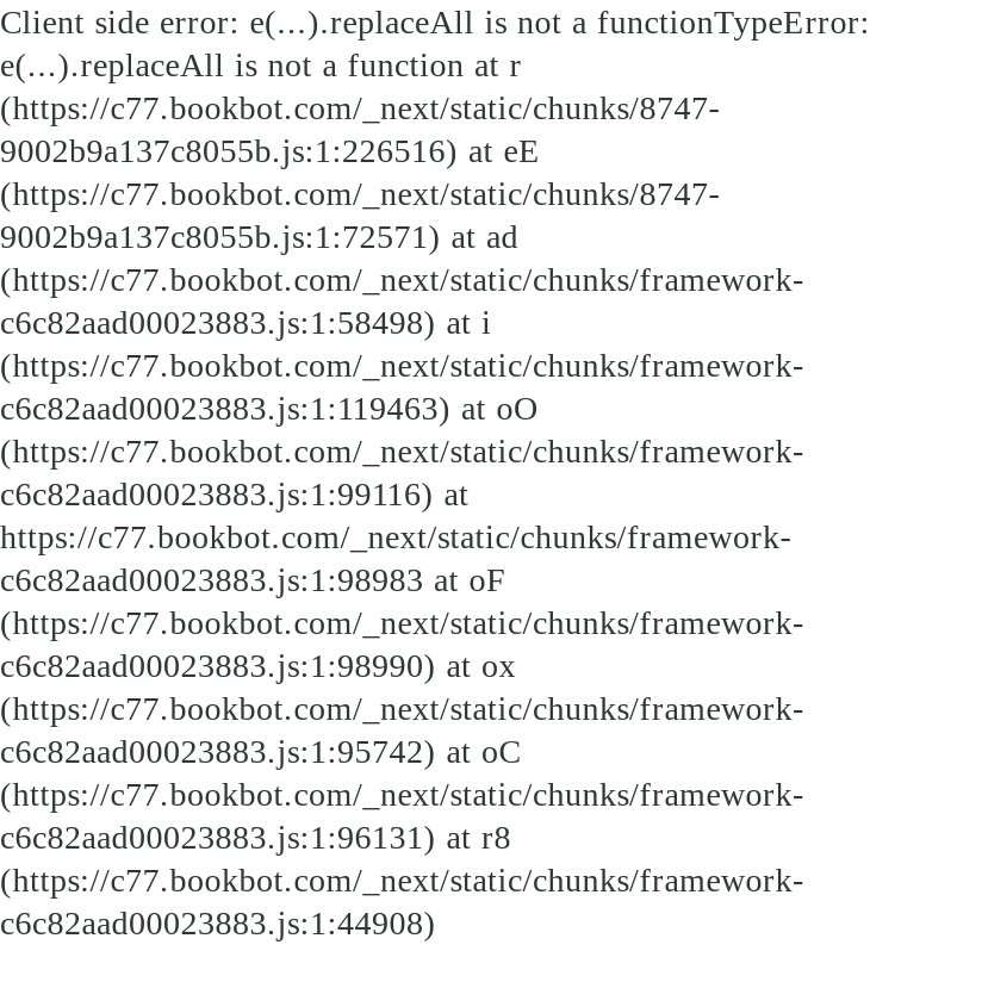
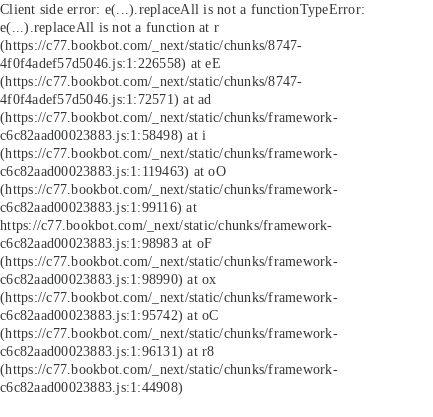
[0,131,541,169] 9002b9a137c8055b.js:1:226516) at eE -> [0,55,221,71] 4f0f4adef57d5046.js:1:226558) at eE
[0,217,518,255] 9002b9a137c8055b.js:1:72571) at ad -> [0,91,211,107] 4f0f4adef57d5046.js:1:72571) at ad

